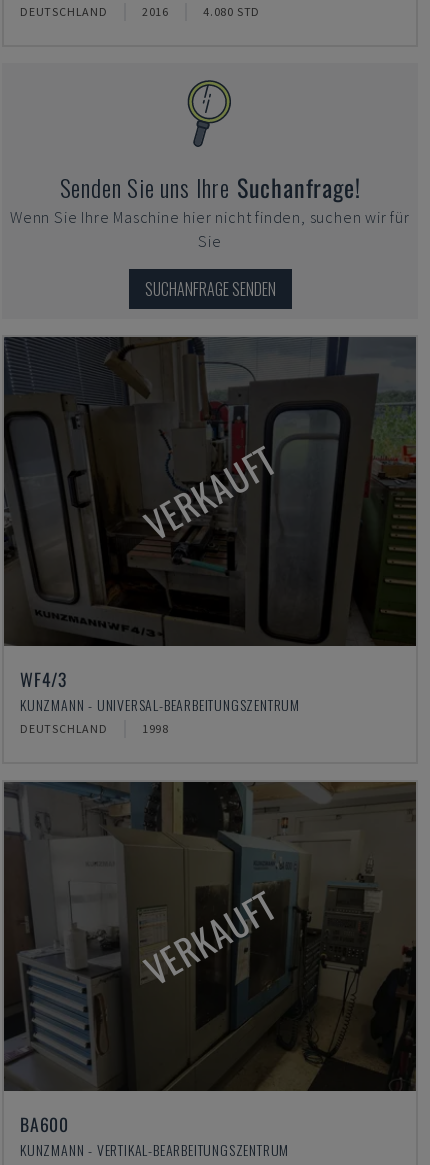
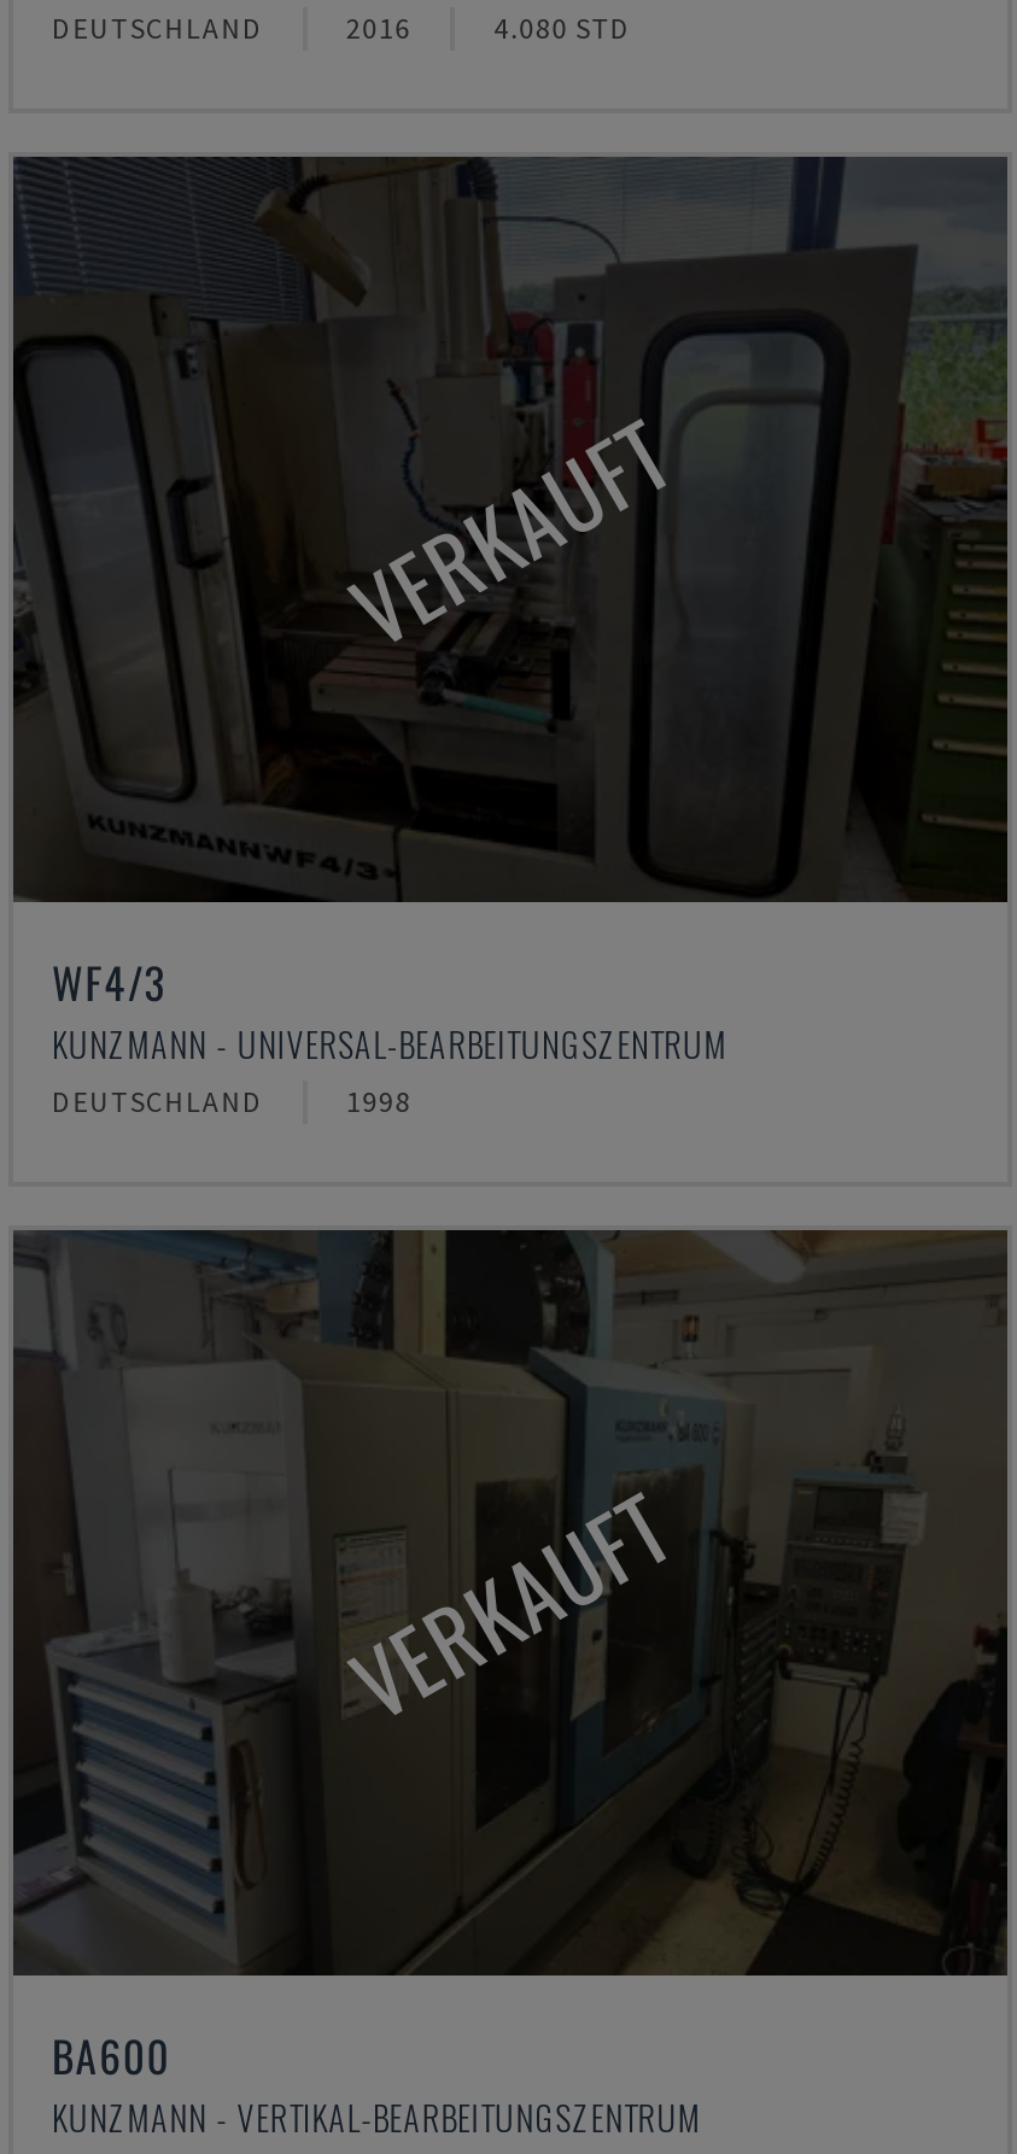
[10,79,410,301] [image] | Senden Sie uns Ihre Suchanfrage! | Wenn Sie Ihre Maschine hier nicht finden, suchen wir für | Sie | SUCHANFRAGE SENDEN -> none

